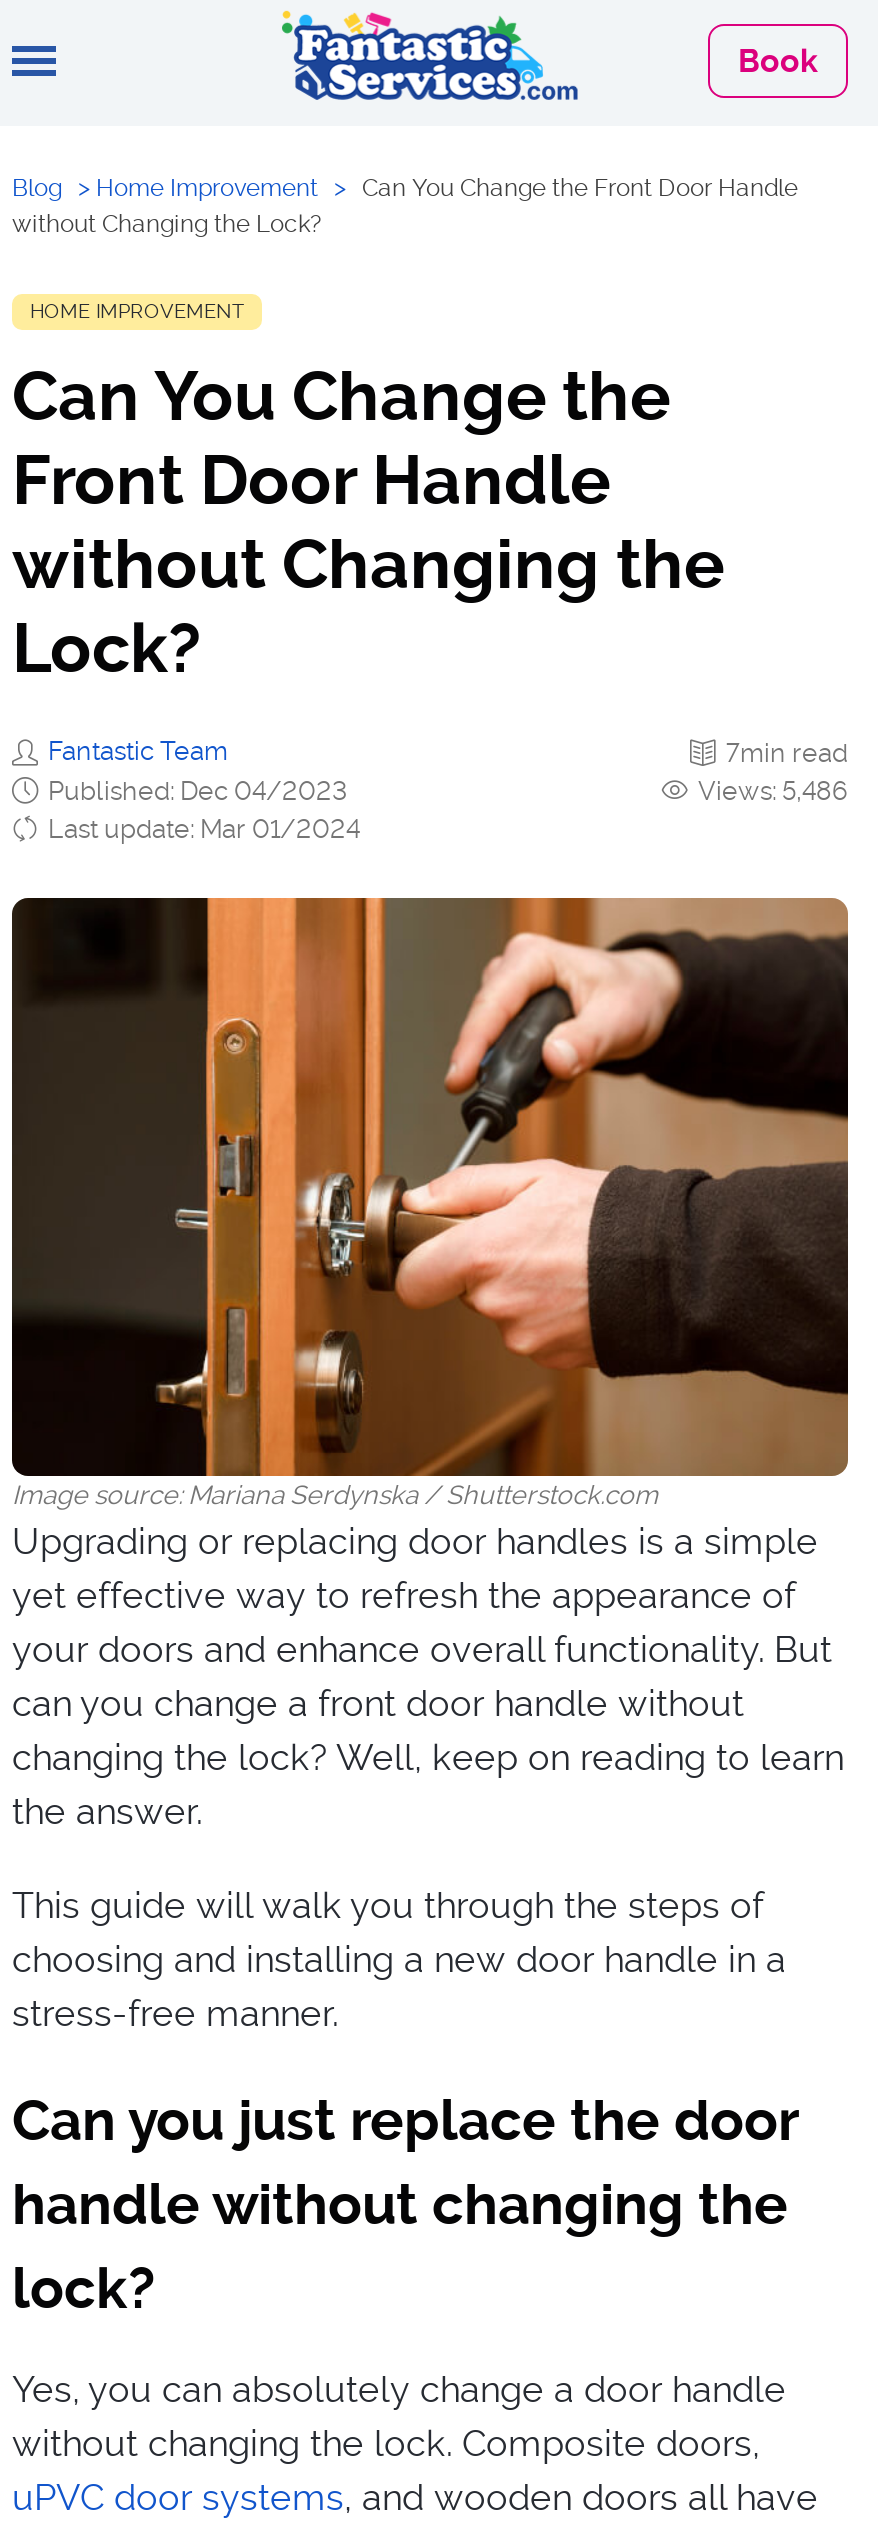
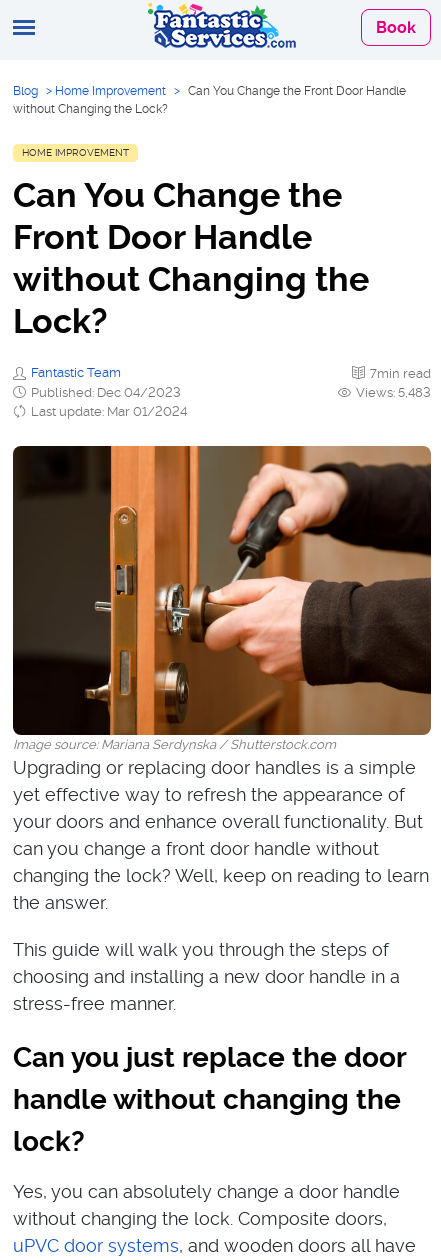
[698,776,848,806] Views: 5,486 -> [356,385,431,400] Views: 5,483

